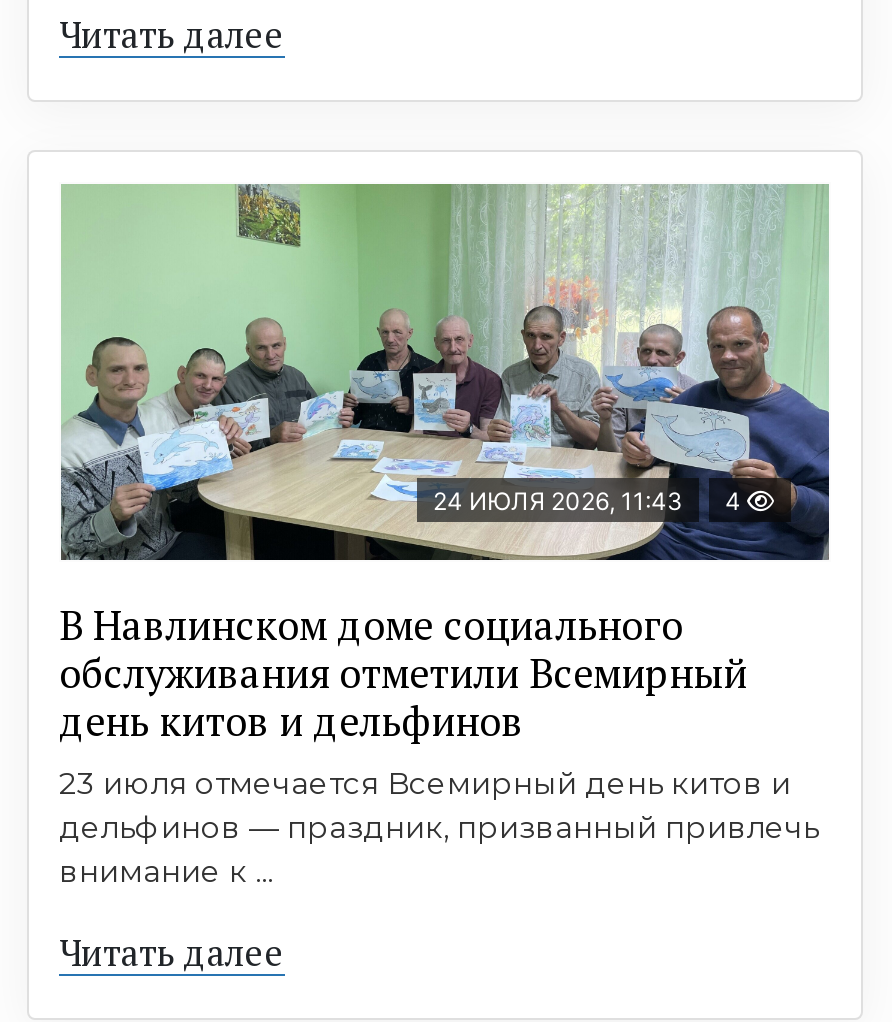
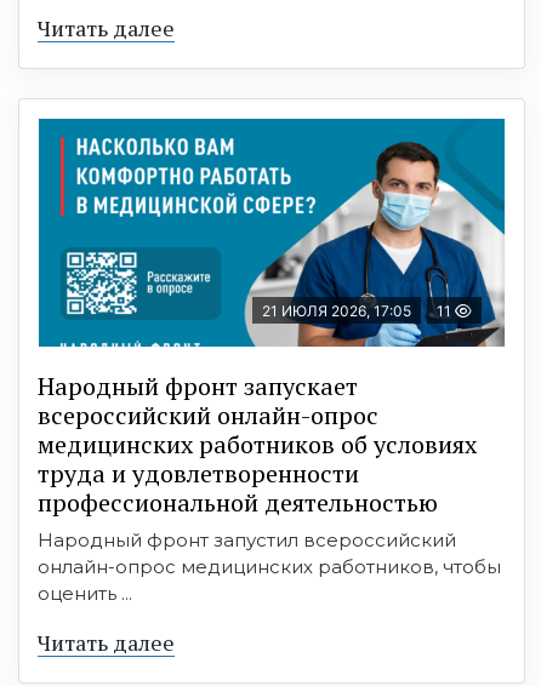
[59,182,831,562] [image] | 24 ИЮЛЯ 2026, 11:43 | 4 -> [38,118,506,348] [image] | 21 ИЮЛЯ 2026, 17:05 | 11
[59,598,819,890] В Навлинском доме социального | обслуживания отметили Всемирный | день китов и дельфинов | 23 июля отмечается Всемирный день китов и | дельфинов — праздник, призванный привлечь | внимание к ... -> [38,370,501,605] Народный фронт запускает | всероссийский онлайн-опрос | медицинских работников об условиях | труда и удовлетворенности | профессиональной деятельностью | Народный фронт запустил всероссийский | онлайн-опрос медицинских работников, чтобы | оценить ...

